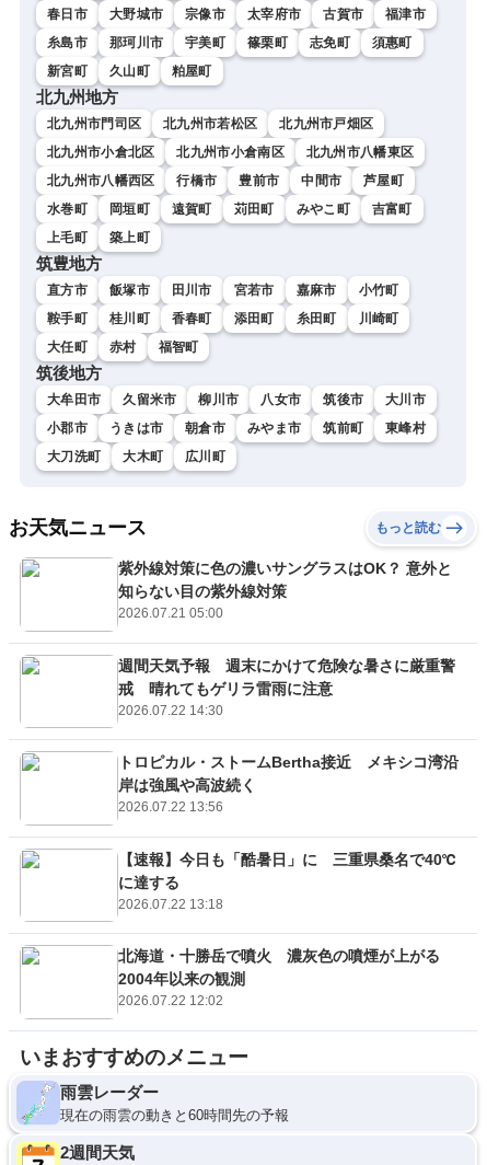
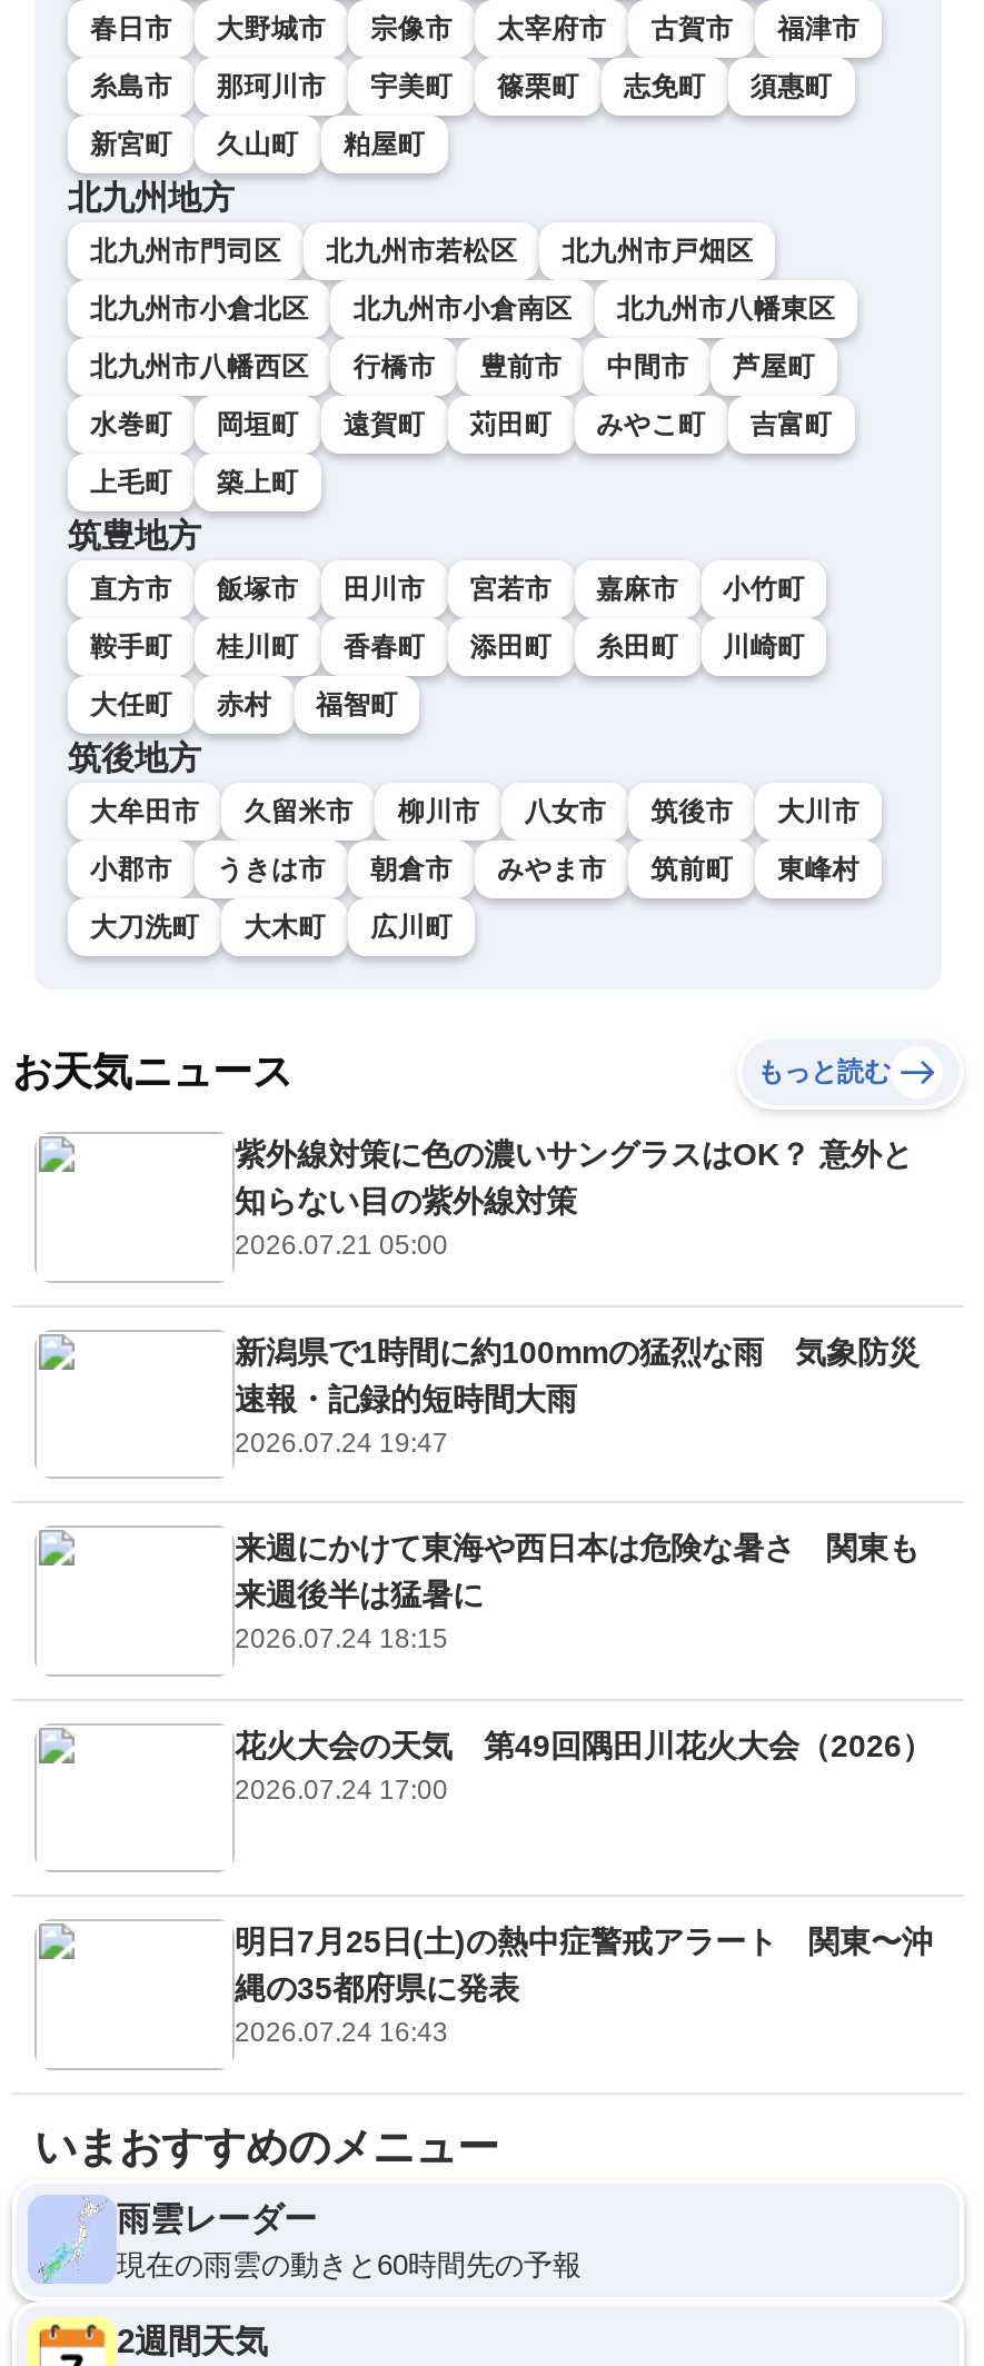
[118,657,455,718] 週間天気予報 週末にかけて危険な暑さに厳重警 | 戒 晴れてもゲリラ雷雨に注意 | 2026.07.22 14:30 -> [235,1334,920,1458] 新潟県で1時間に約100mmの猛烈な雨 気象防災 | 速報・記録的短時間大雨 | 2026.07.24 19:47
[118,754,459,815] トロピカル・ストームBertha接近 メキシコ湾沿 | 岸は強風や高波続く | 2026.07.22 13:56 -> [235,1530,920,1655] 来週にかけて東海や西日本は危険な暑さ 関東も | 来週後半は猛暑に | 2026.07.24 18:15
[118,850,456,912] 【速報】今日も「酷暑日」に 三重県桑名で40℃ | に達する | 2026.07.22 13:18 -> [235,1727,933,1805] 花火大会の天気 第49回隅田川花火大会（2026） | 2026.07.24 17:00
[118,947,455,1009] 北海道・十勝岳で噴火 濃灰色の噴煙が上がる | 2004年以来の観測 | 2026.07.22 12:02 -> [235,1924,933,2048] 明日7月25日(土)の熱中症警戒アラート 関東〜沖 | 縄の35都府県に発表 | 2026.07.24 16:43

